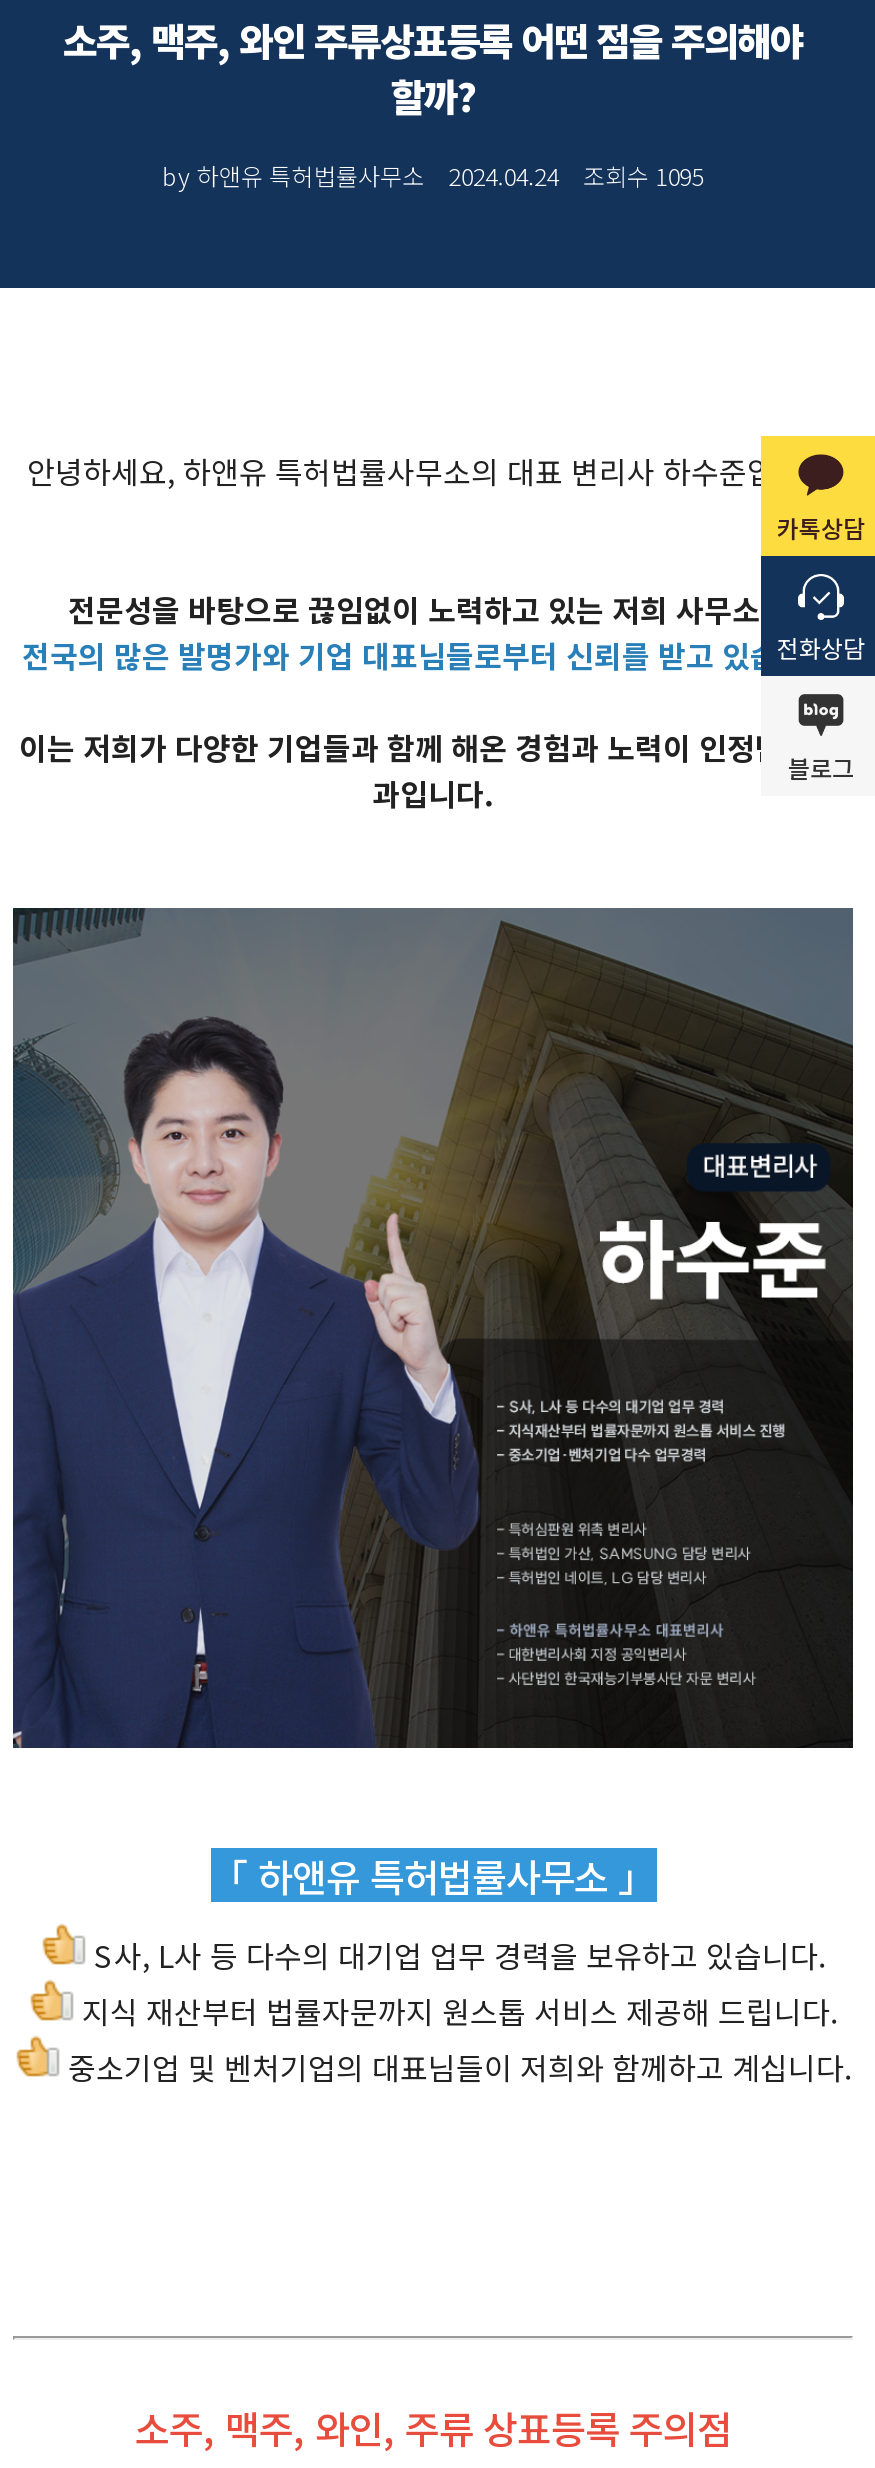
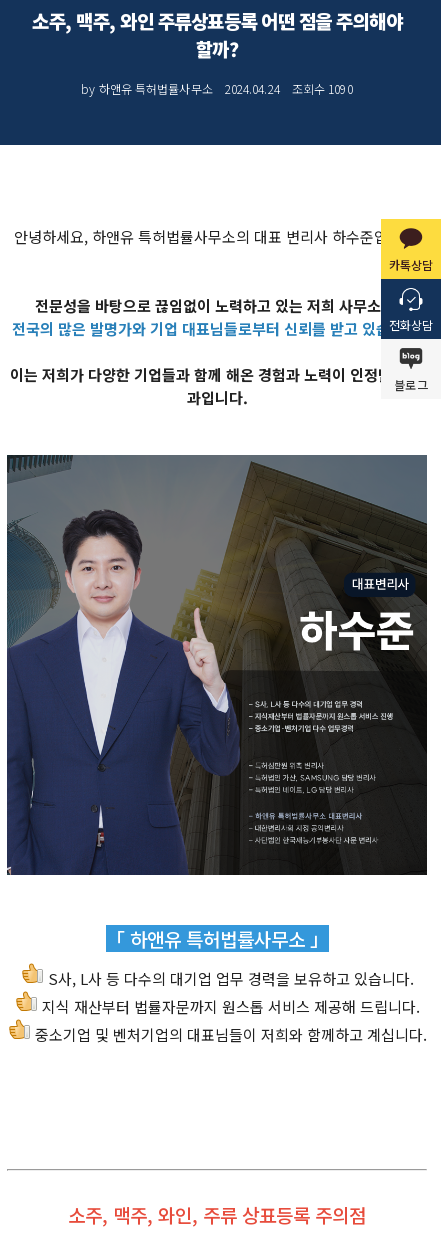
[162,158,704,192] by 하앤유 특허법률사무소 2024.04.24 조회수 1095 -> [81,80,353,97] by 하앤유 특허법률사무소 2024.04.24 조회수 1090

